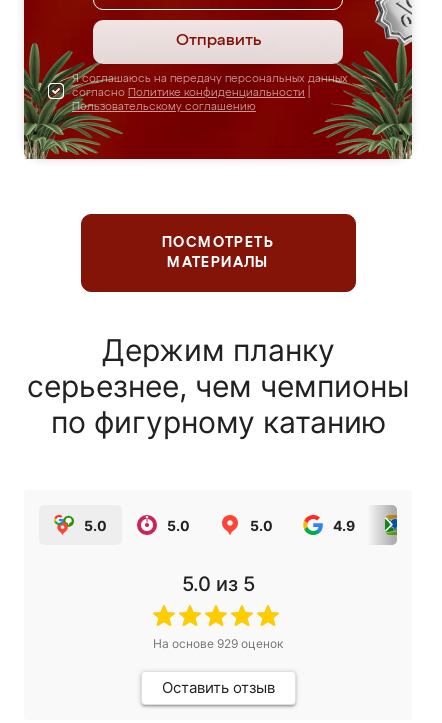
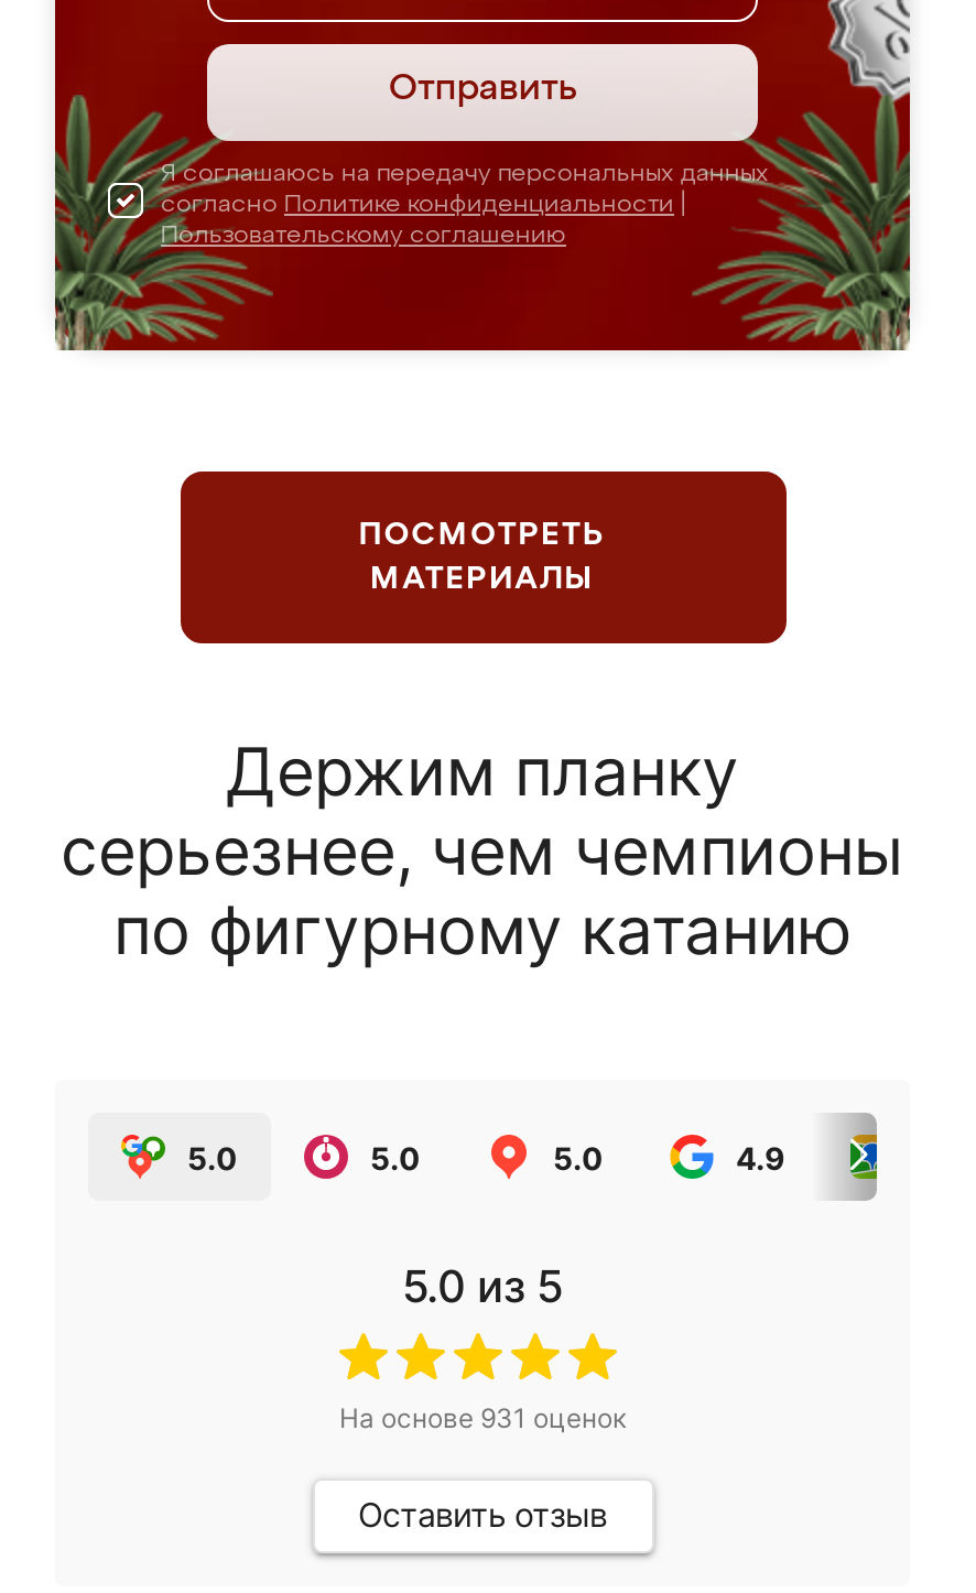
[153,636,283,651] На основе 929 оценок -> [339,1401,626,1434] На основе 931 оценок

